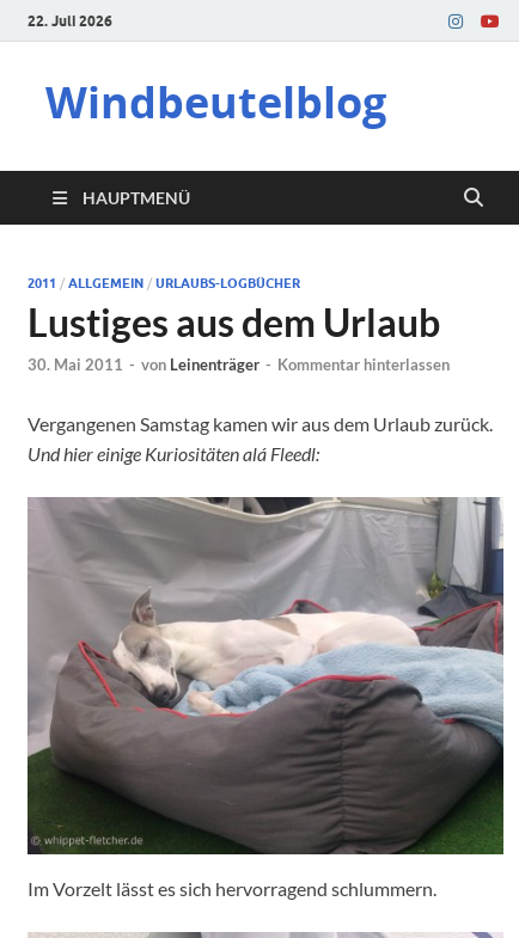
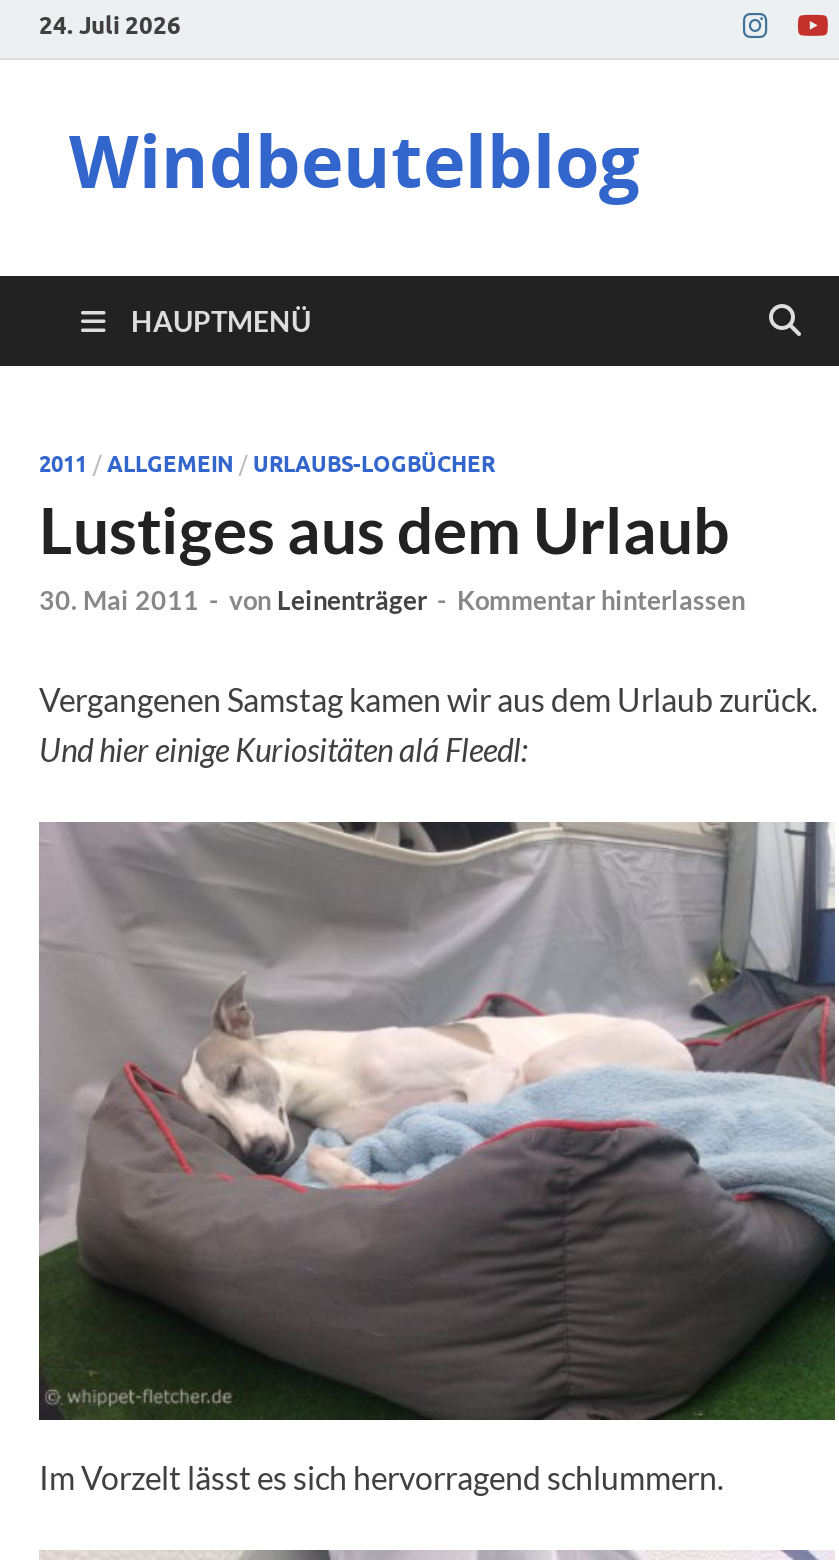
[28,11,112,29] 22. Juli 2026 -> [39,9,181,39] 24. Juli 2026

